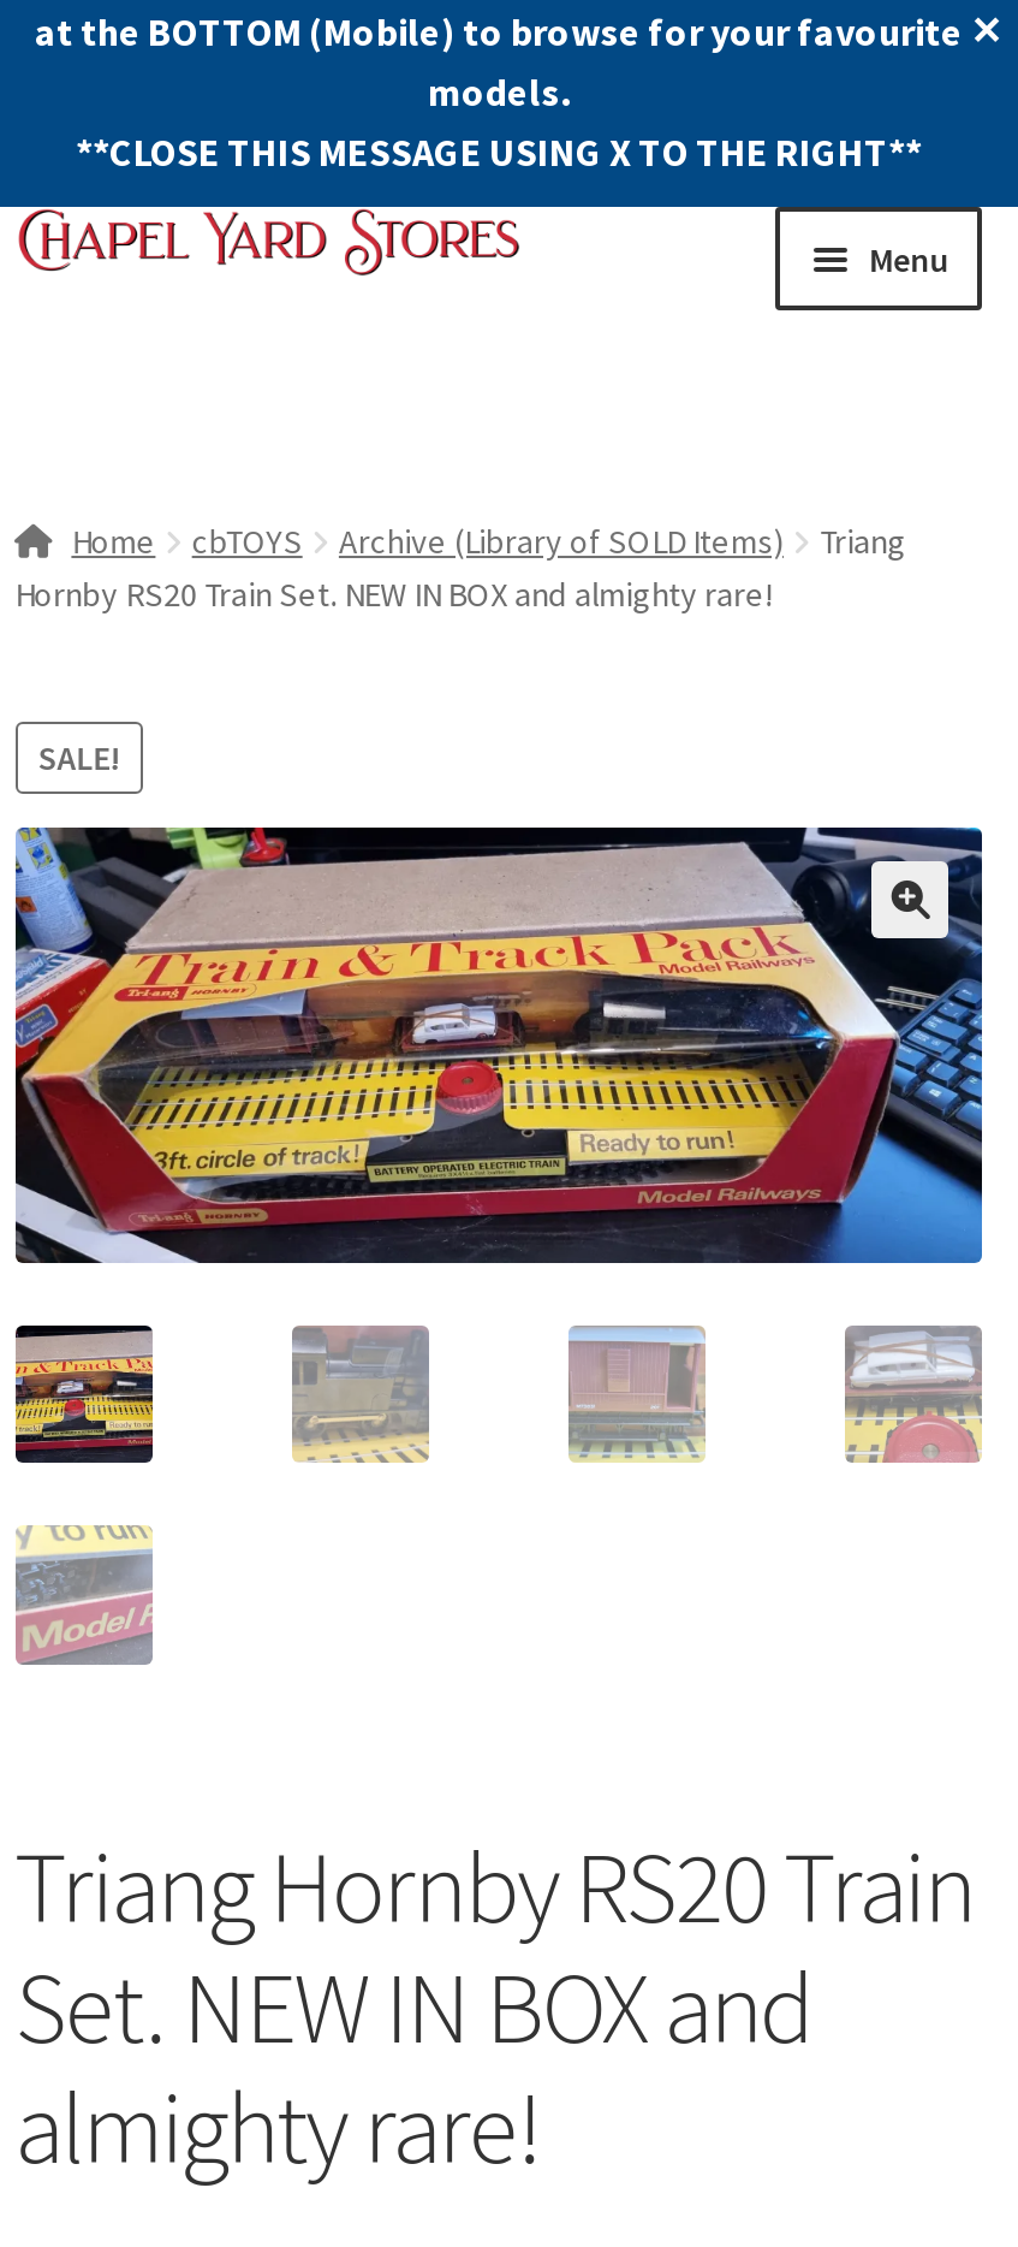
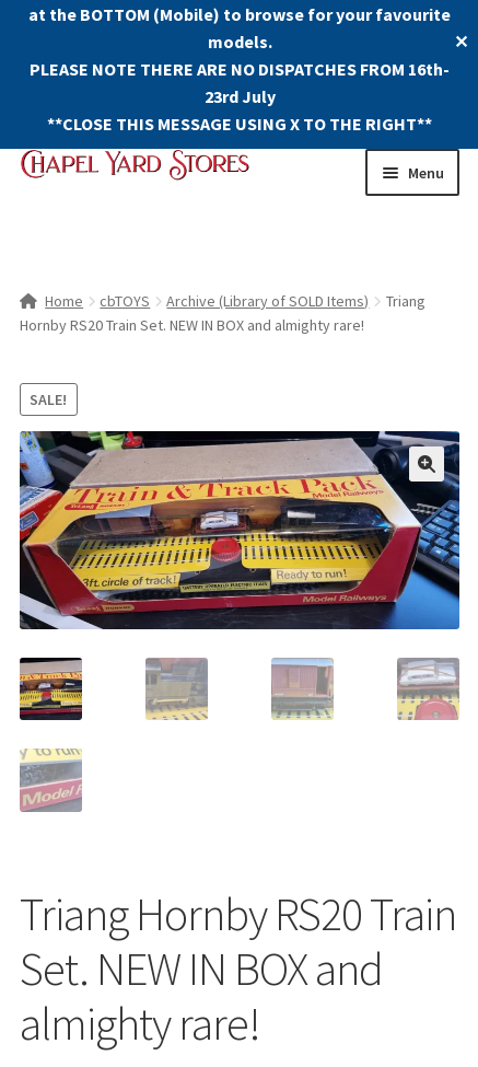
none -> [30,58,450,107] PLEASE NOTE THERE ARE NO DISPATCHES FROM 16th- | 23rd July

